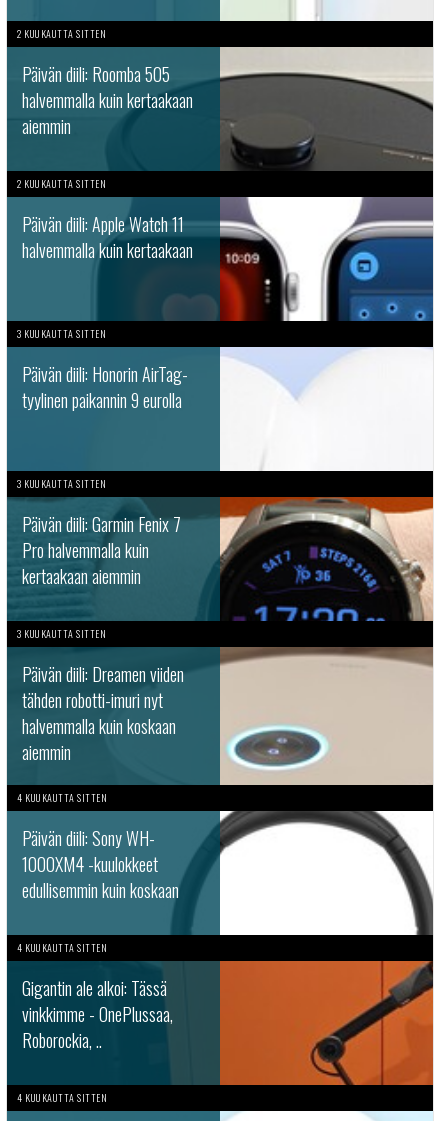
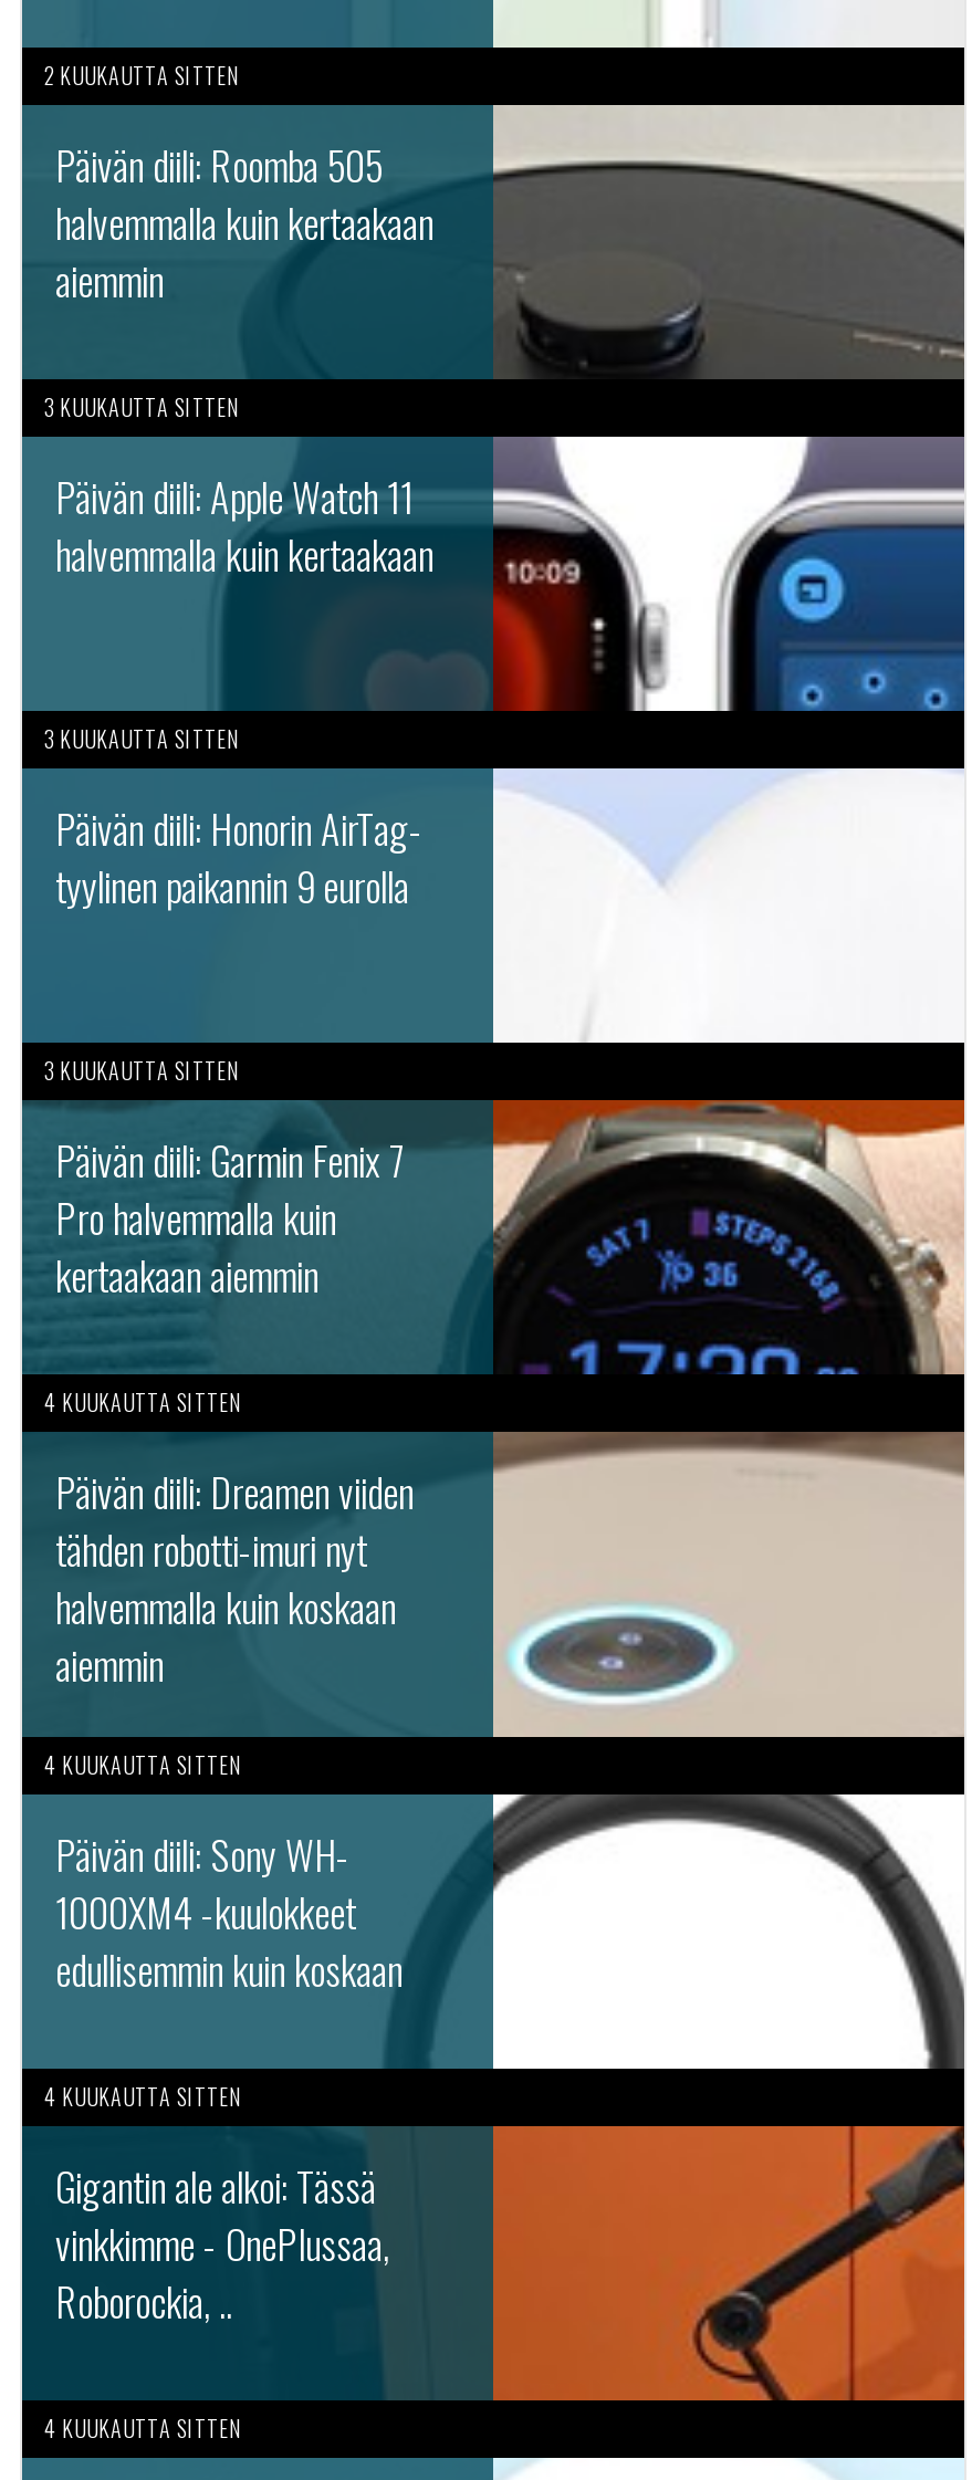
[17,176,106,191] 2 KUUKAUTTA SITTEN -> [44,390,241,423] 3 KUUKAUTTA SITTEN
[17,626,106,641] 3 KUUKAUTTA SITTEN -> [44,1385,243,1419] 4 KUUKAUTTA SITTEN

